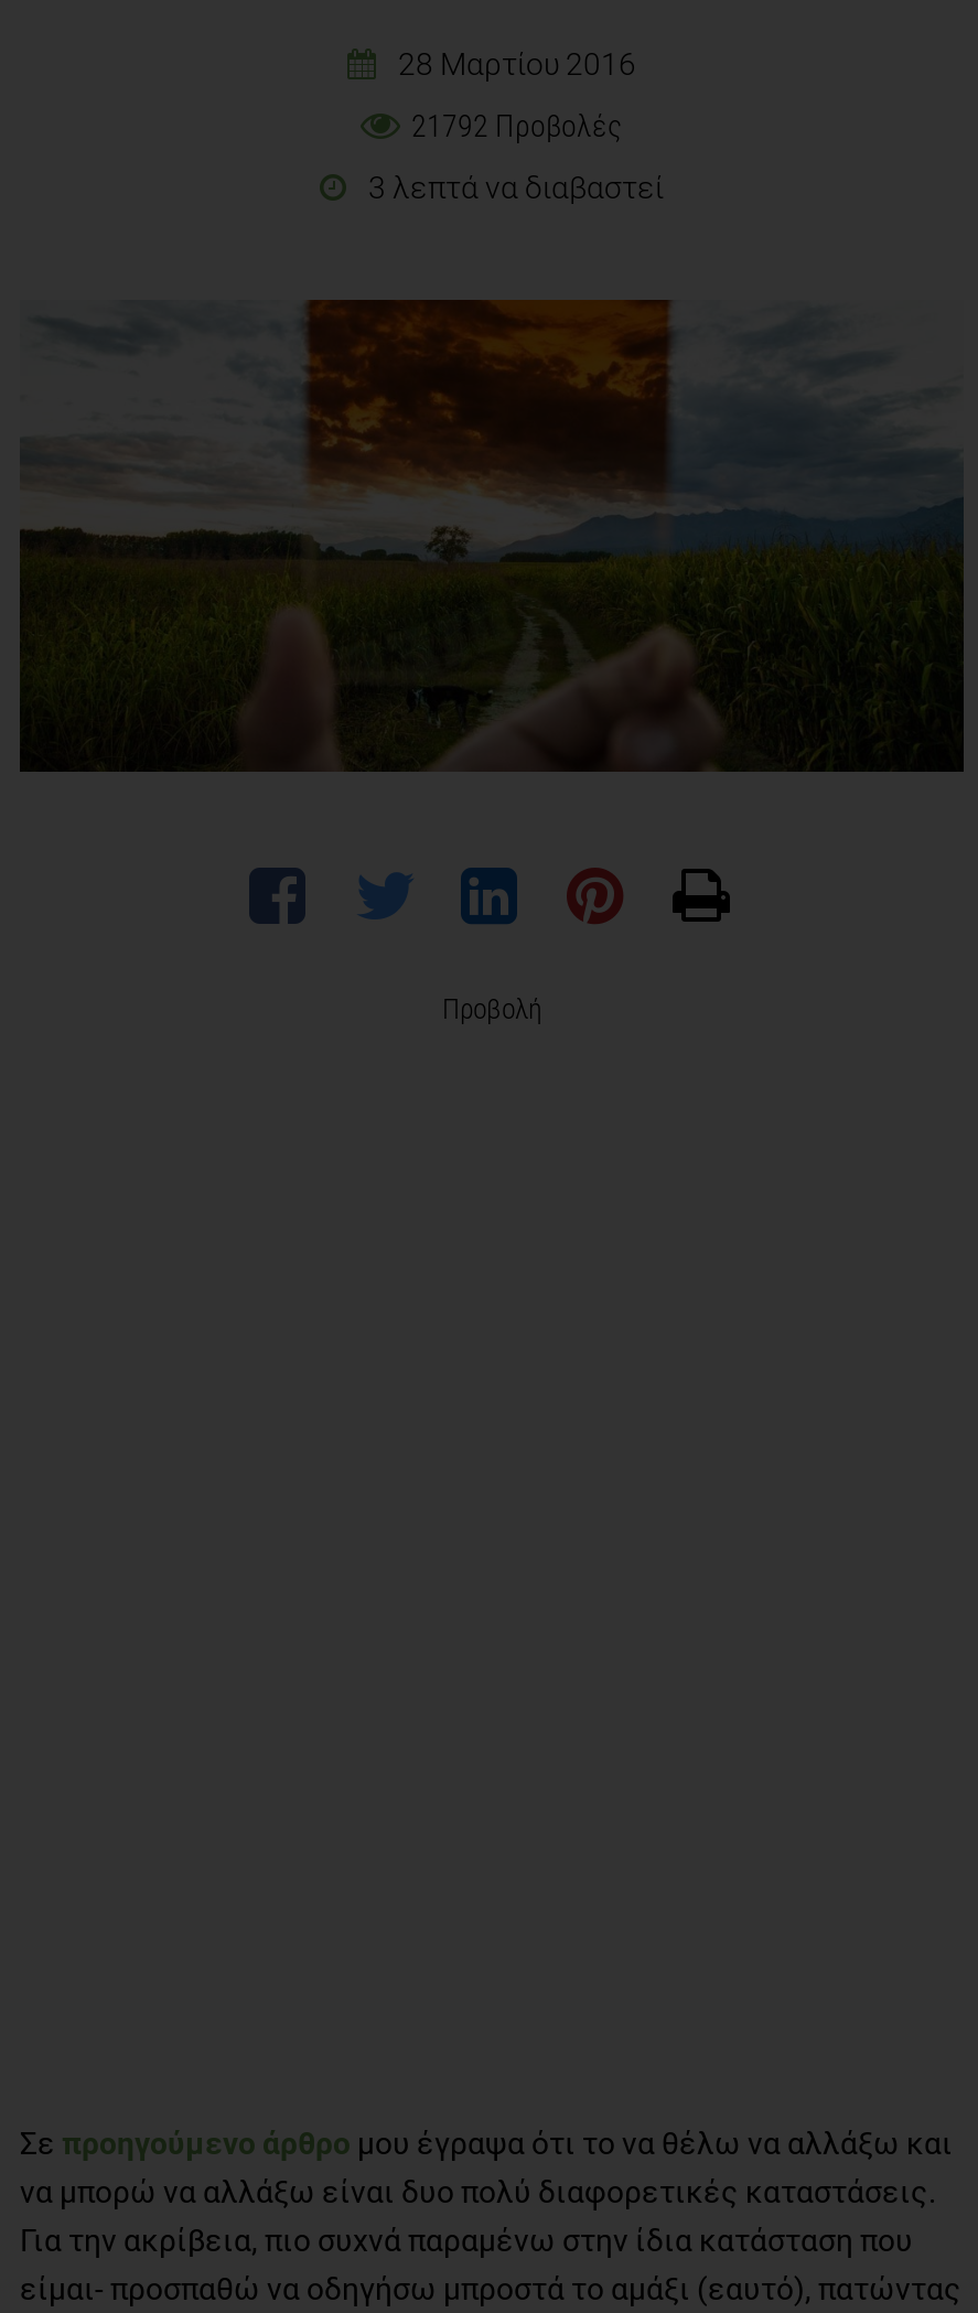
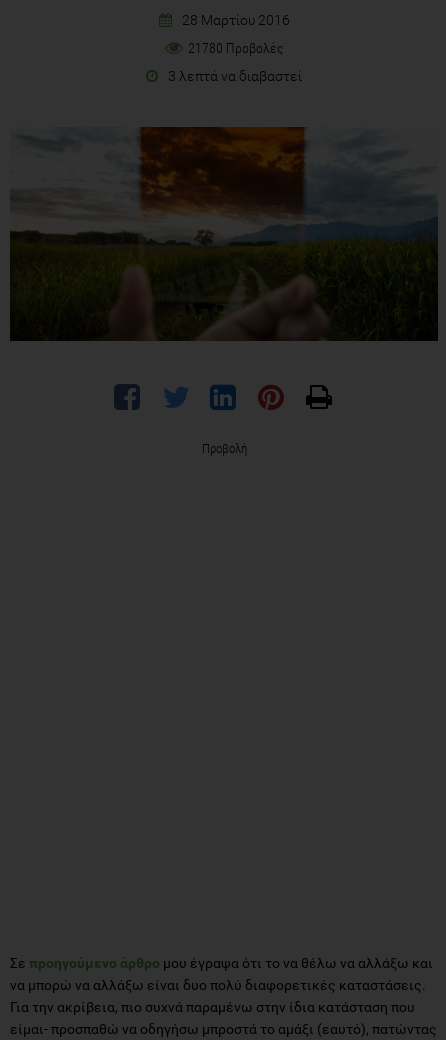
[411,108,623,143] 21792 Προβολές -> [187,40,283,56] 21780 Προβολές

